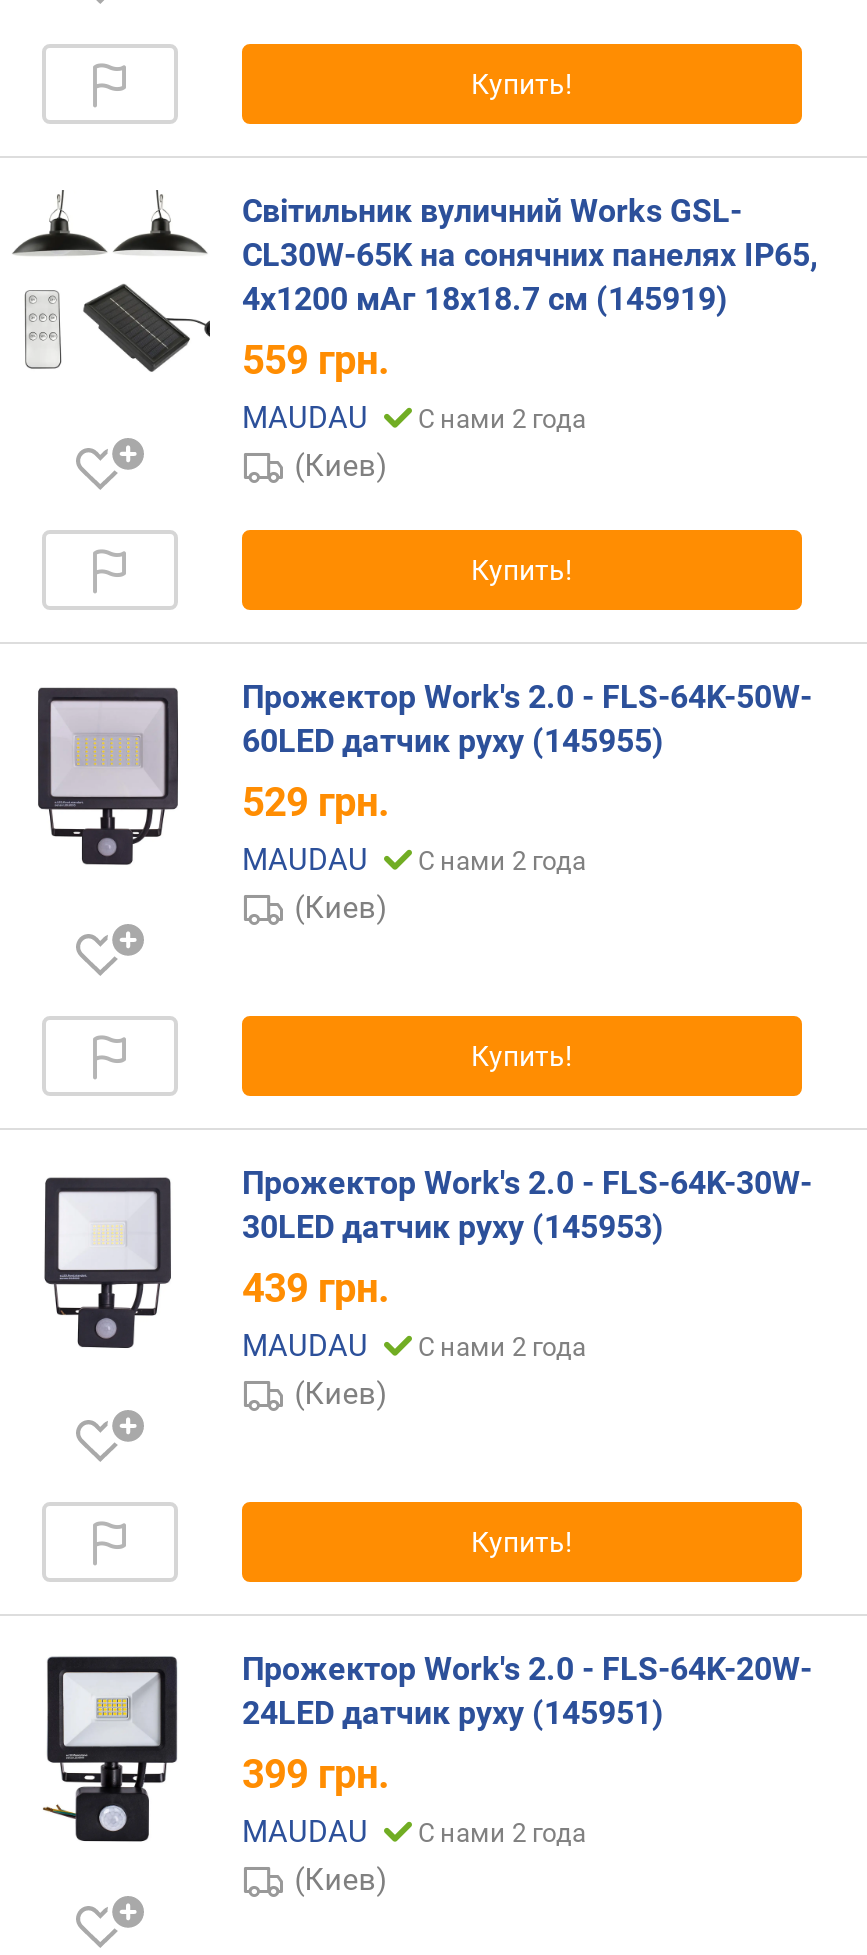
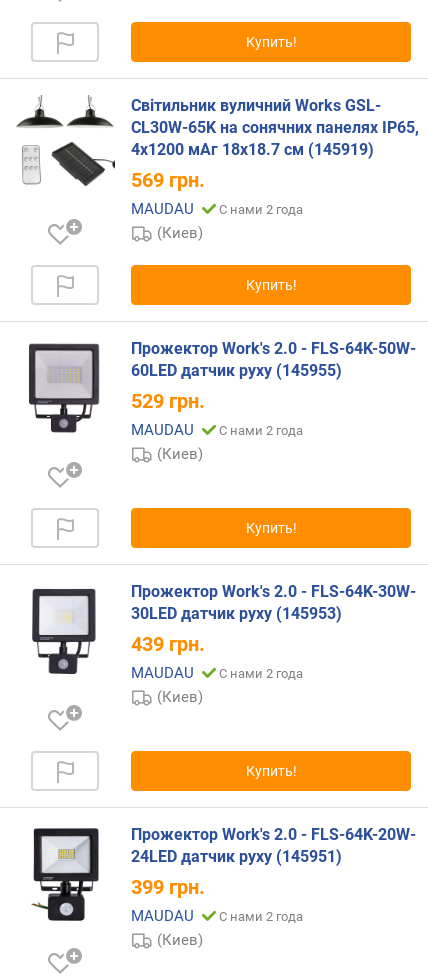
[242,337,390,385] 559 грн. -> [131,168,205,192] 569 грн.

